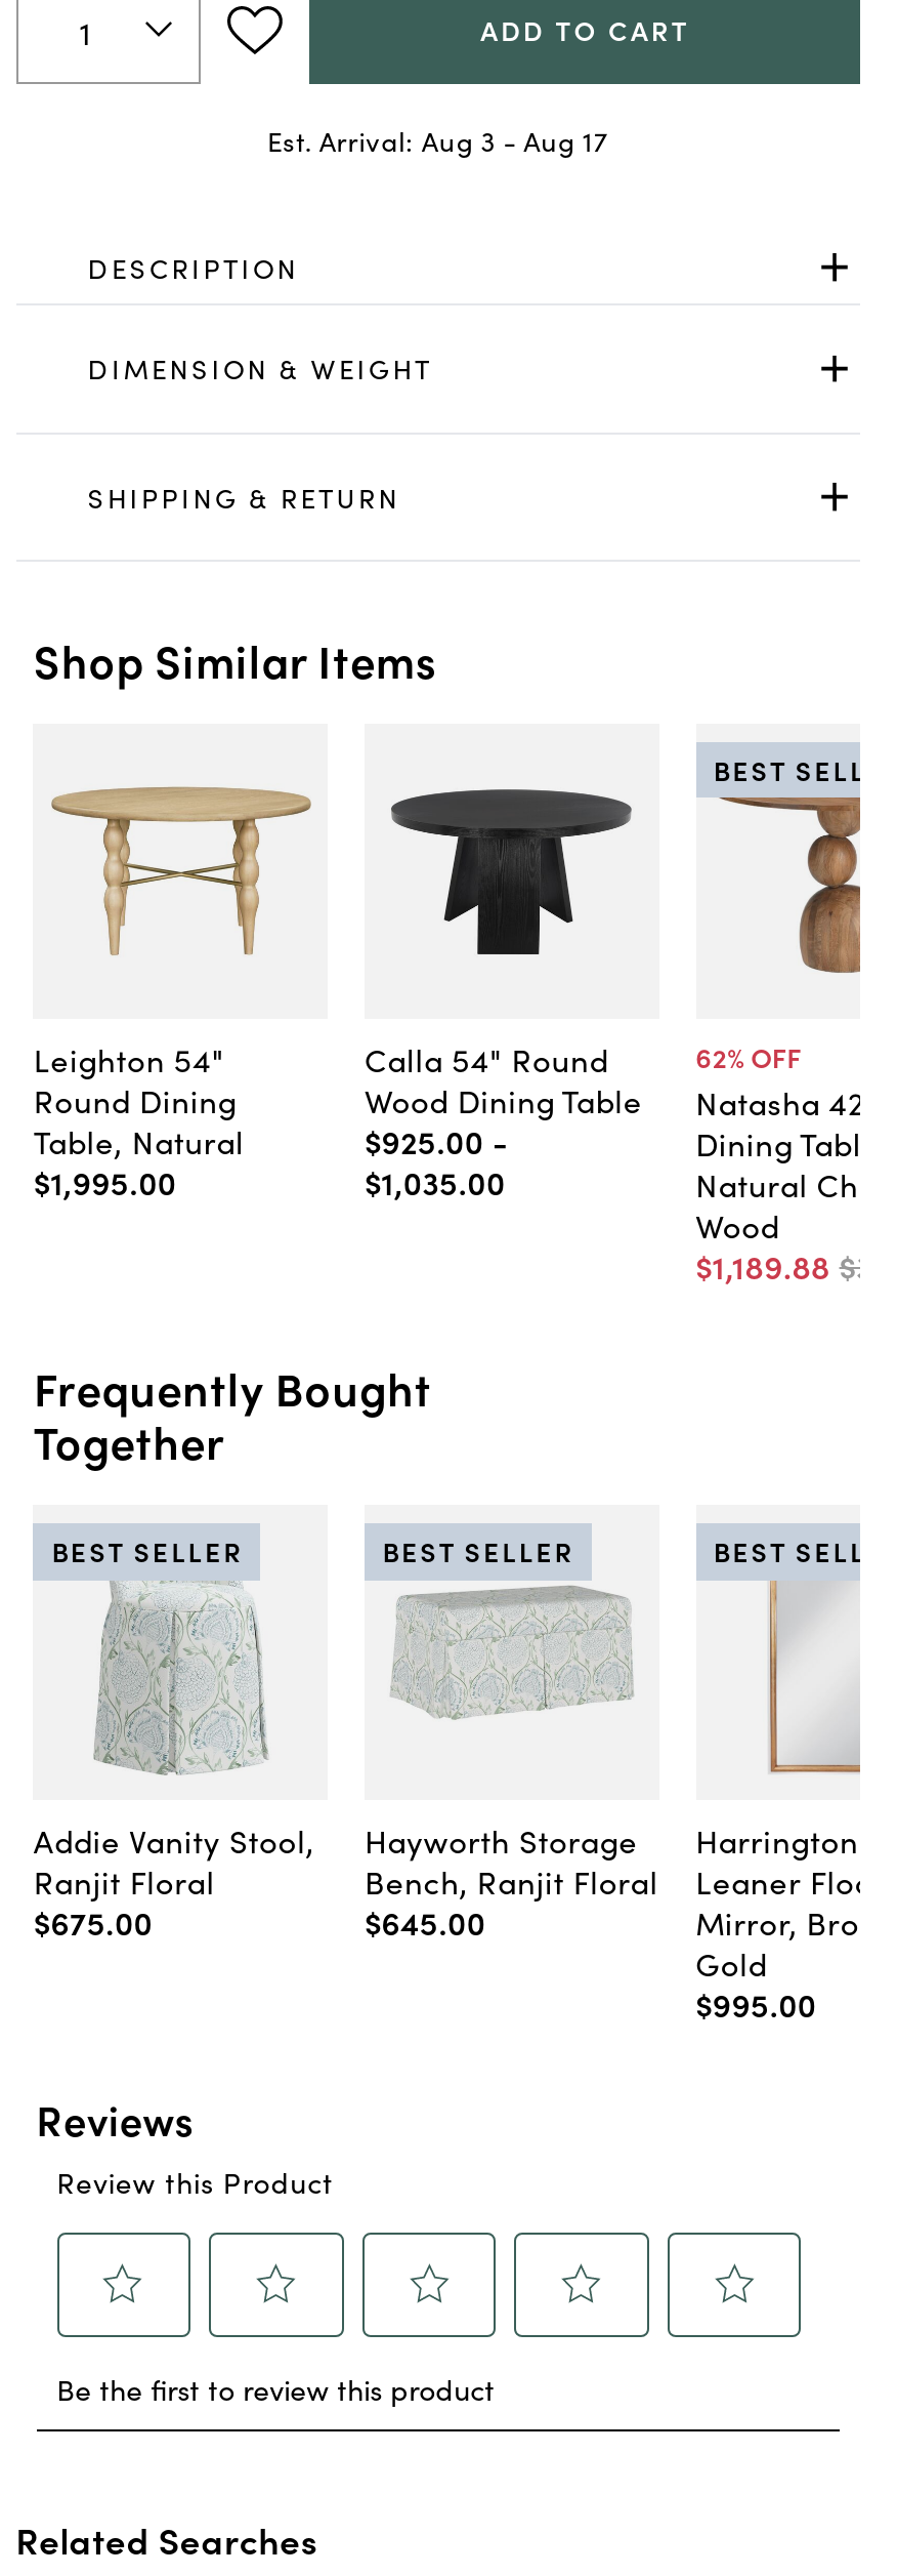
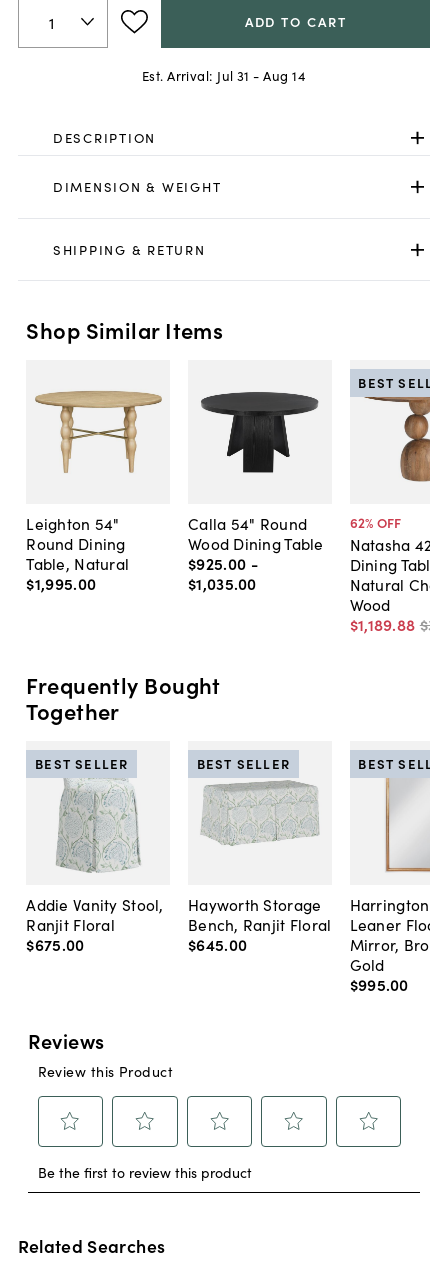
[267,121,609,160] Est. Arrival: Aug 3 - Aug 17 -> [142,66,306,85] Est. Arrival: Jul 31 - Aug 14

